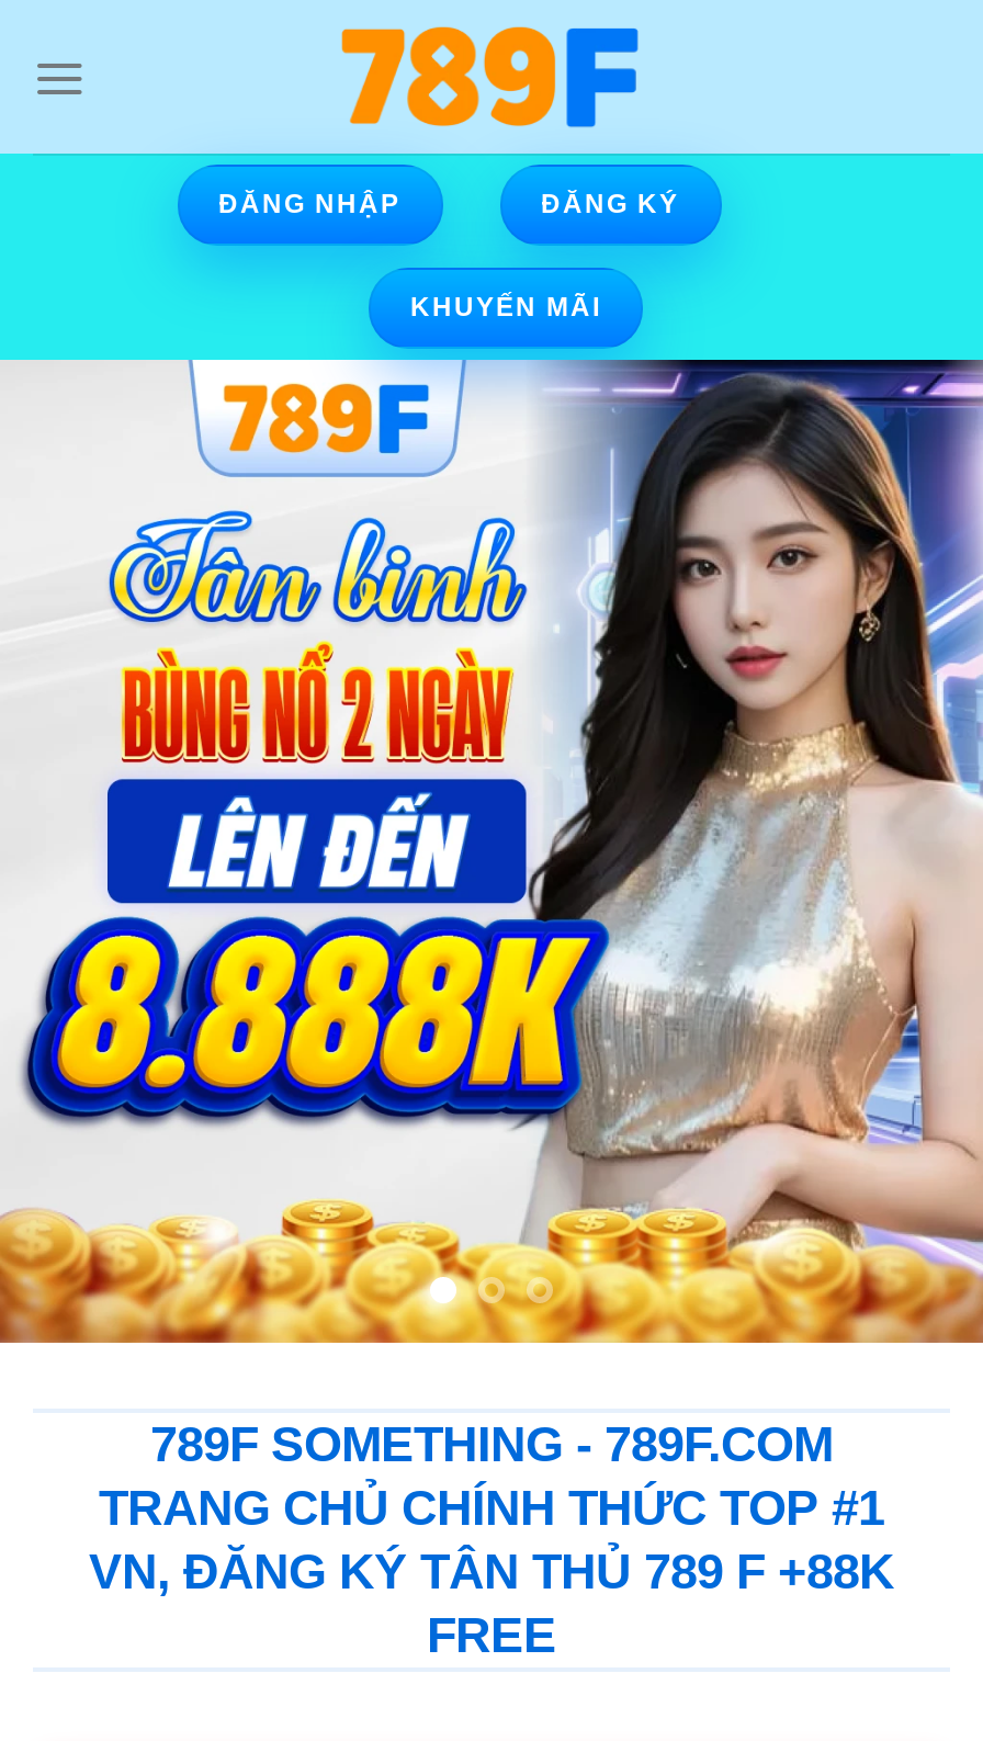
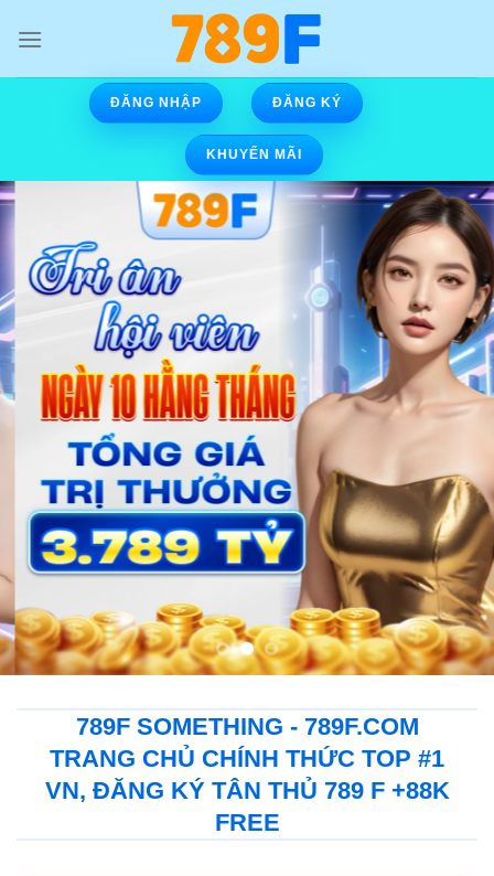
[7,358,976,1343] [image] -> [3,180,491,675] [image]

